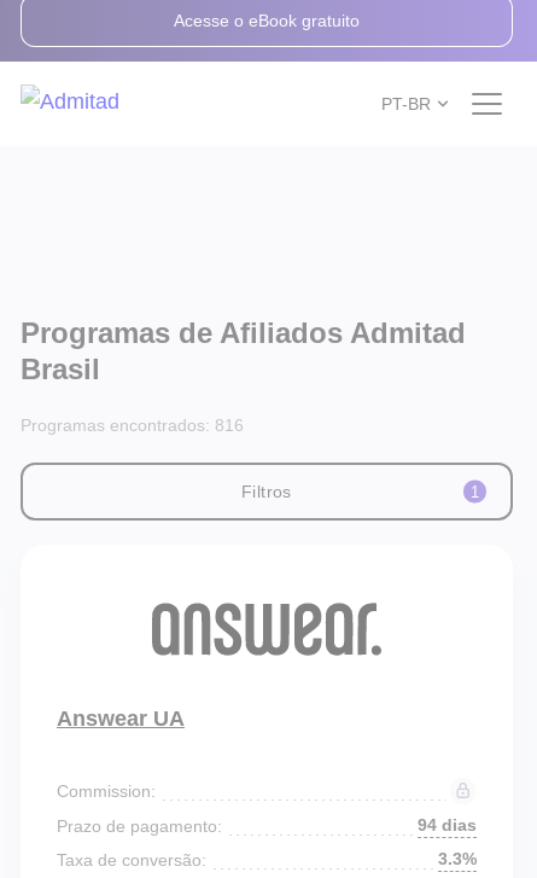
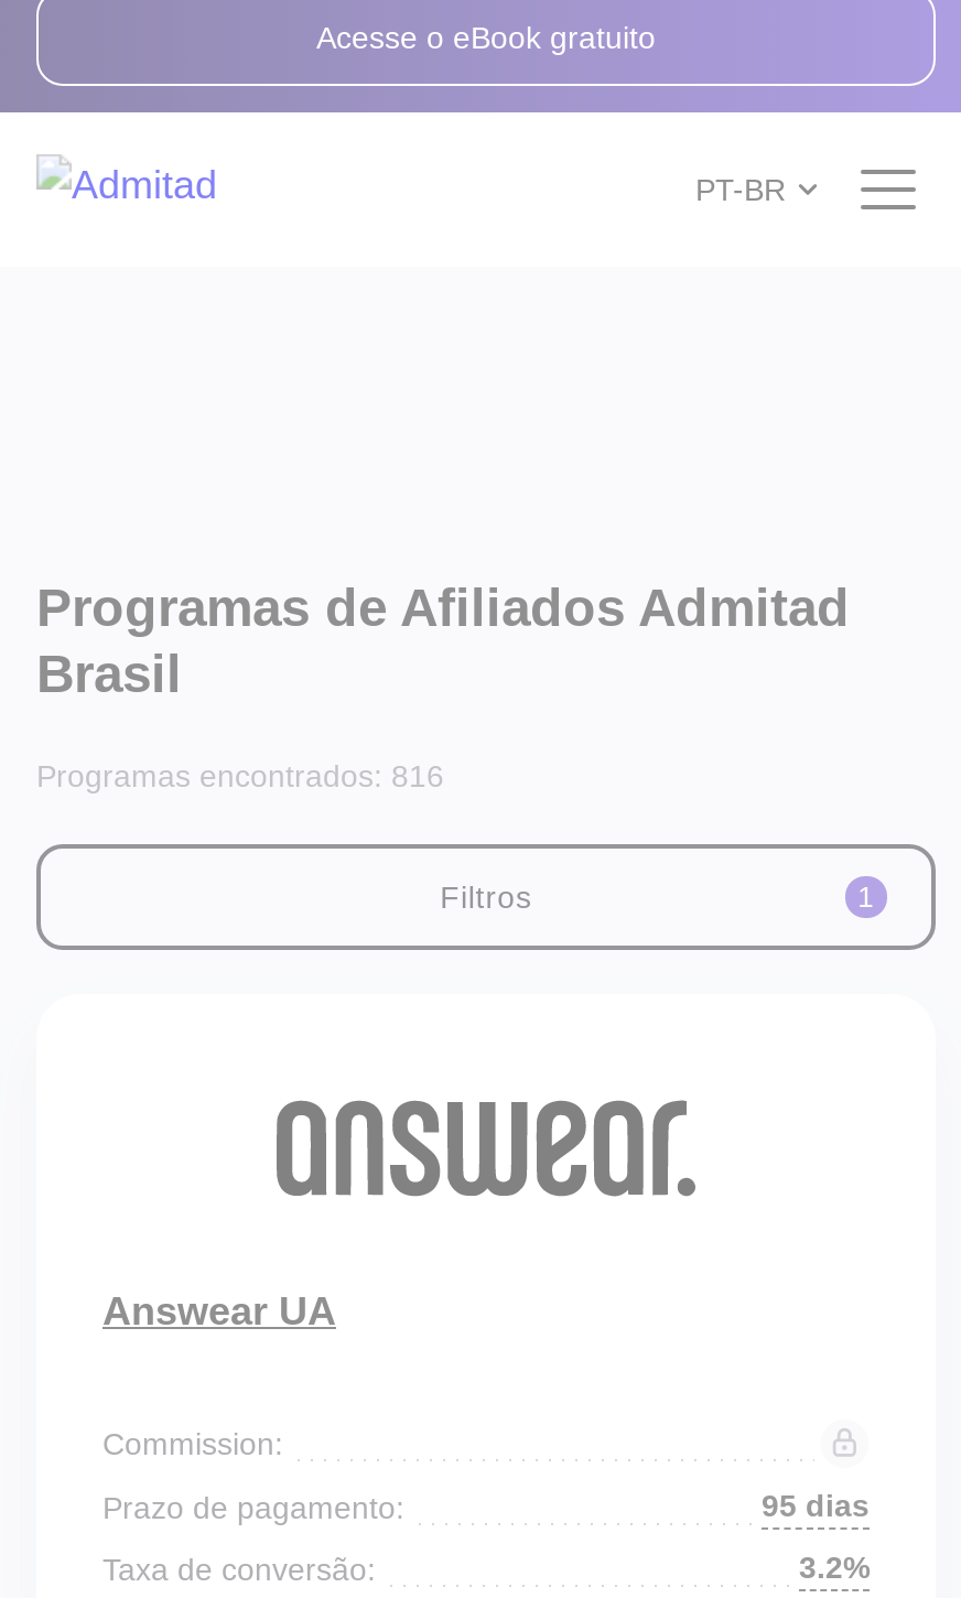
[418,815,477,835] 94 dias -> [762,1488,870,1523] 95 dias
[438,849,477,868] 3.3% -> [799,1550,870,1585] 3.2%

